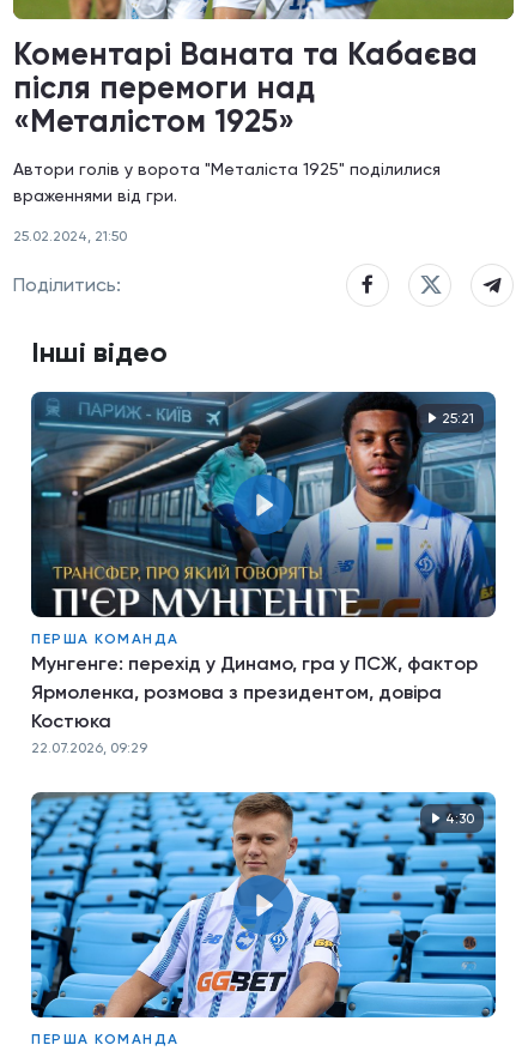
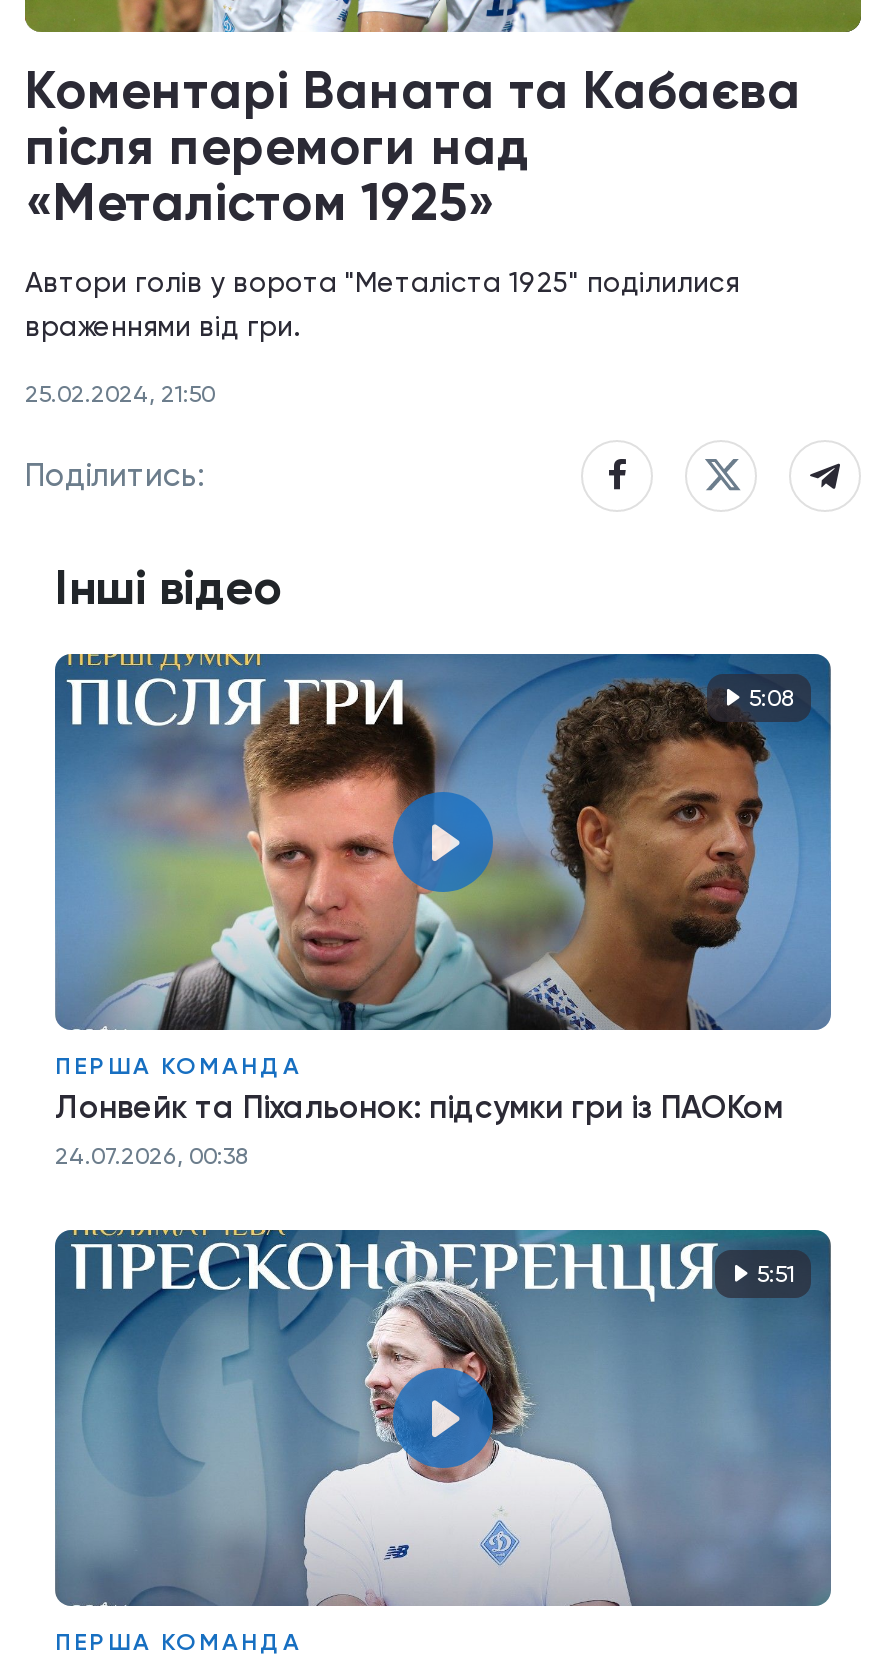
[30,391,497,618] [image] | 25:21 -> [53,652,833,1032] [image] | 5:08
[31,652,478,756] Мунгенге: перехід у Динамо, гра у ПСЖ, фактор | Ярмоленка, розмова з президентом, довіра | Костюка | 22.07.2026, 09:29 -> [55,1088,783,1170] Лонвейк та Піхальонок: підсумки гри із ПАОКом | 24.07.2026, 00:38
[30,791,497,1019] [image] | 4:30 -> [55,1228,833,1608] [image] | 5:51

